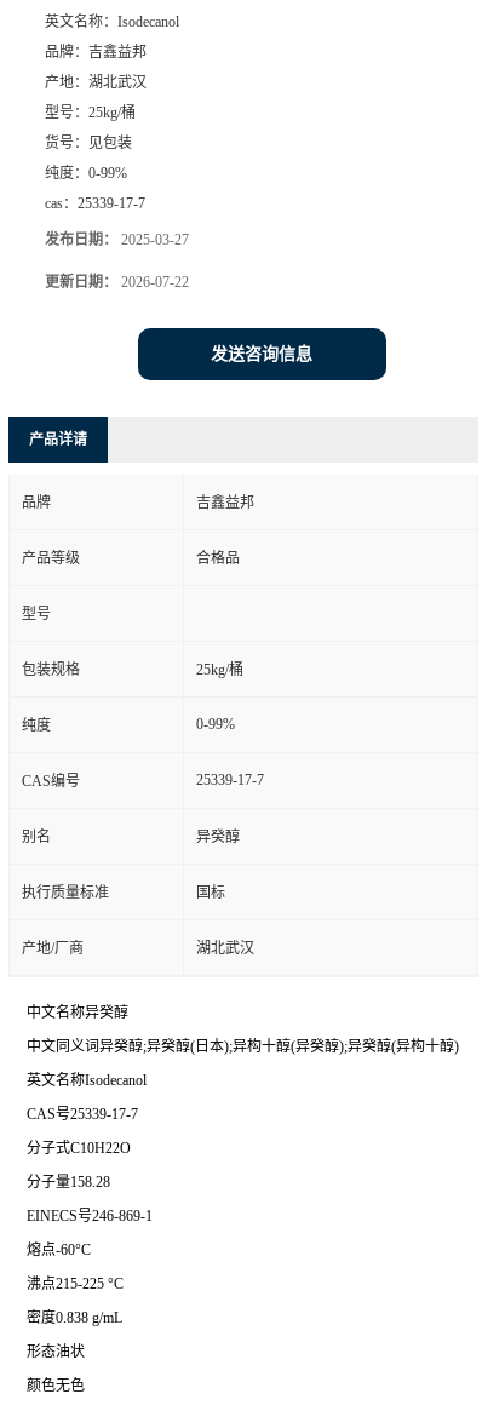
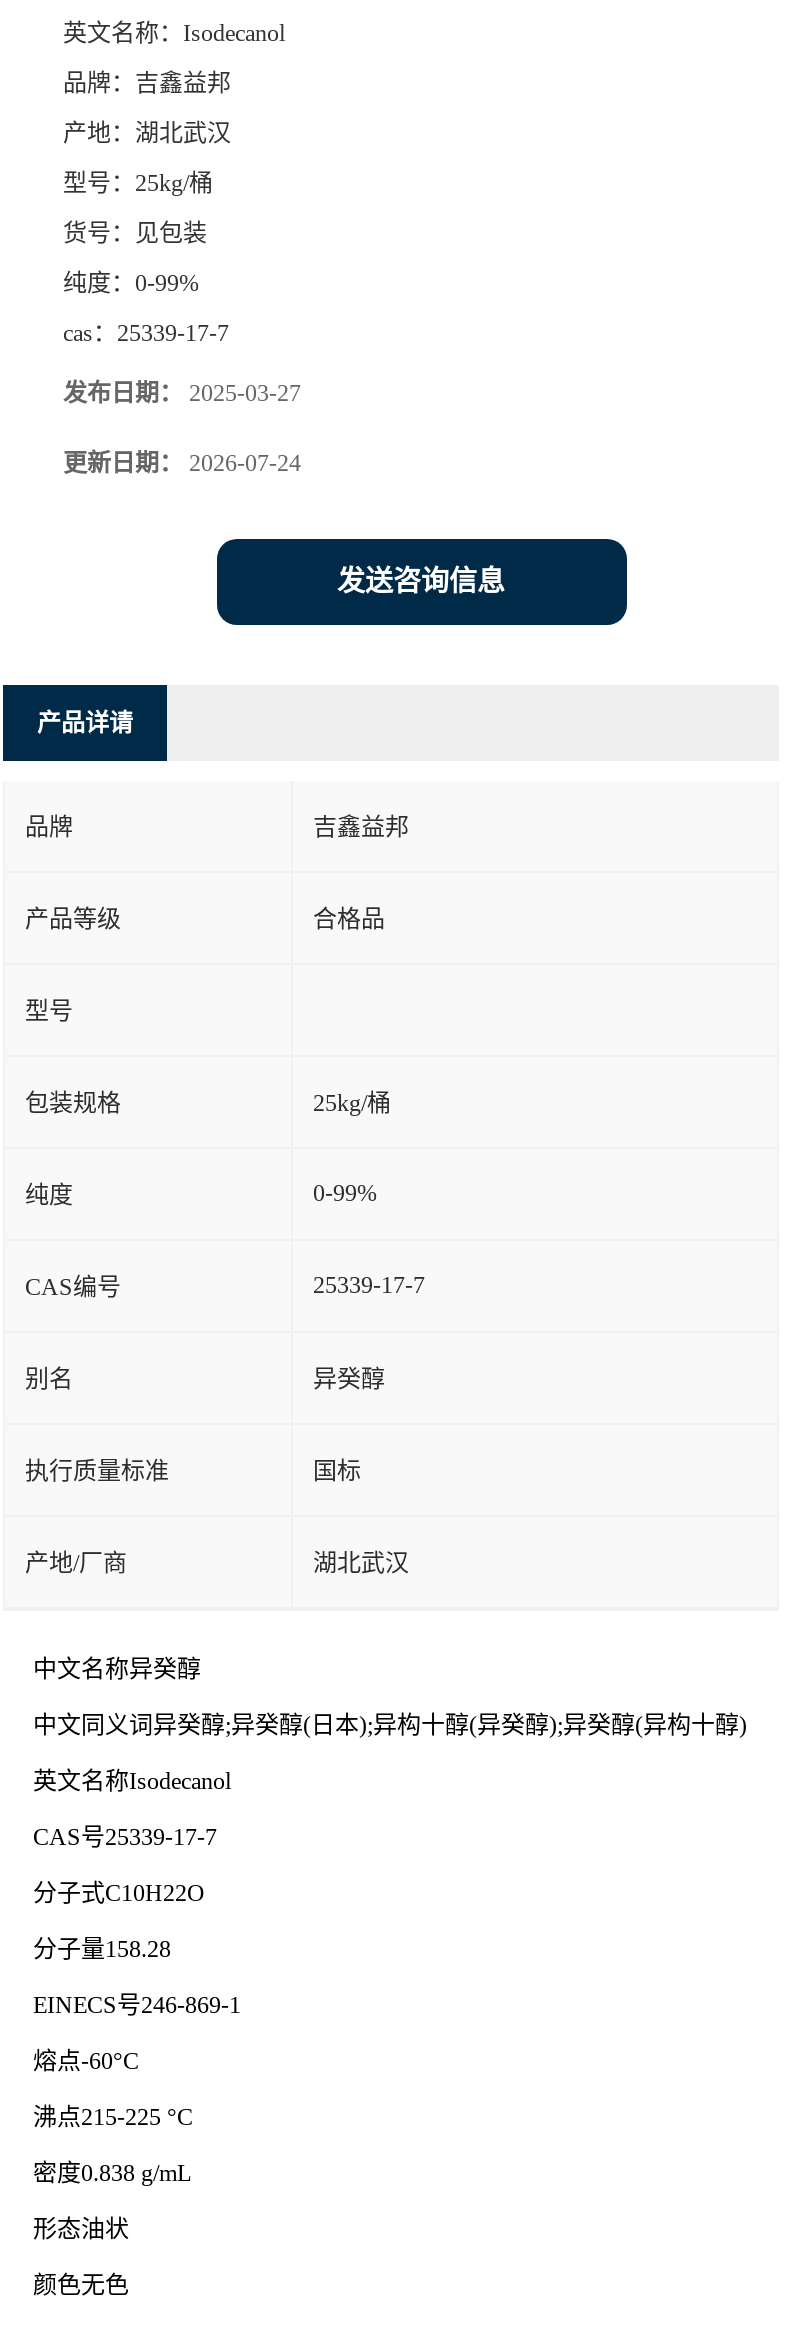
[45,274,189,291] 更新日期：2026-07-22 -> [63,449,301,477] 更新日期：2026-07-24

